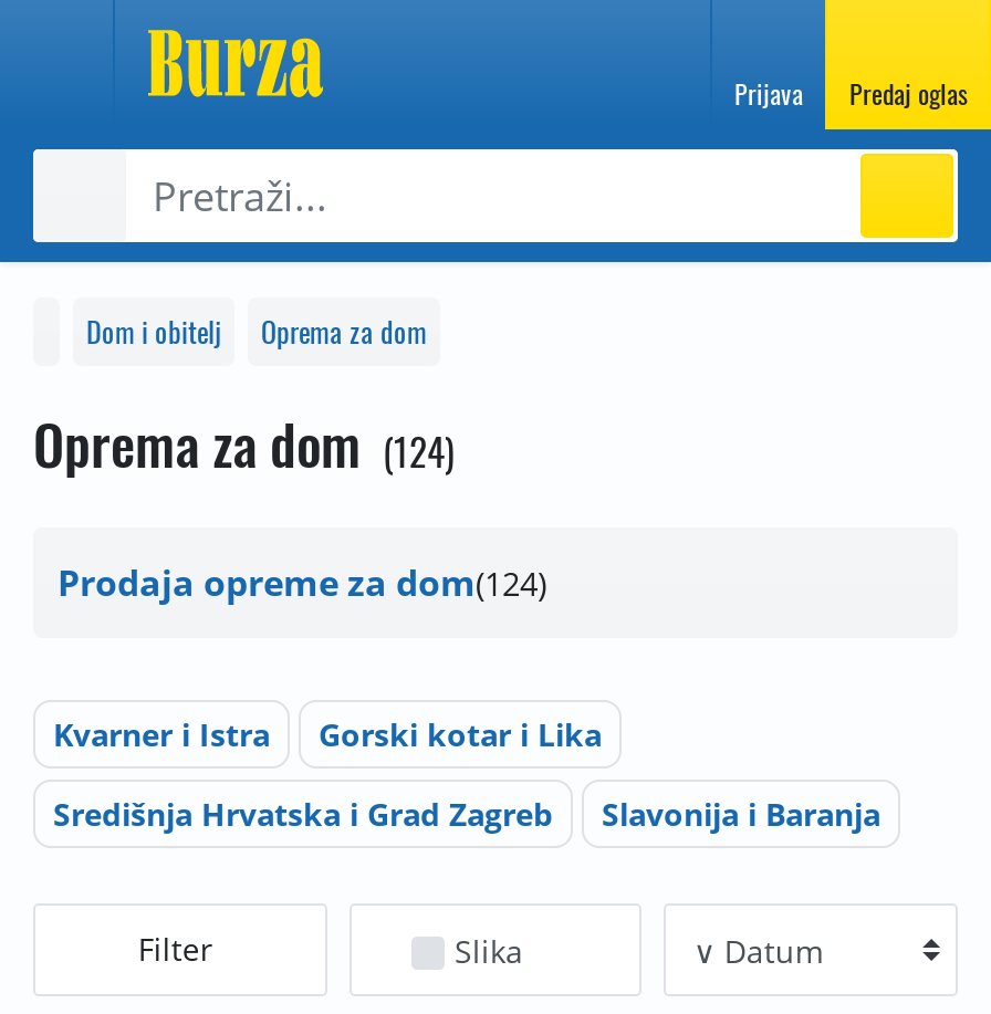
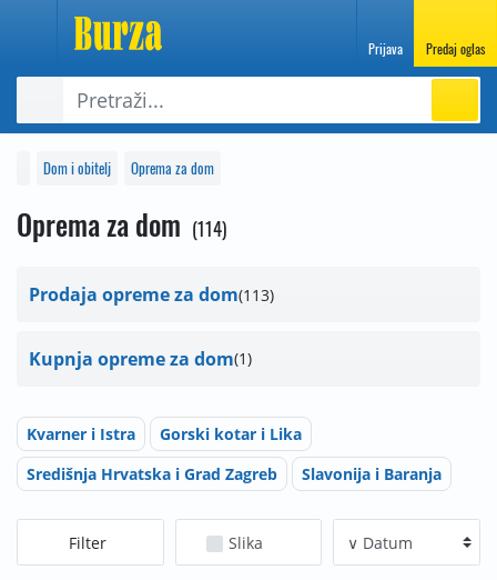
[33,401,538,607] Oprema za dom 124 | Prodaja opreme za dom 124 -> [17,203,270,371] Oprema za dom 114 | Prodaja opreme za dom 113 | Kupnja opreme za dom 1

